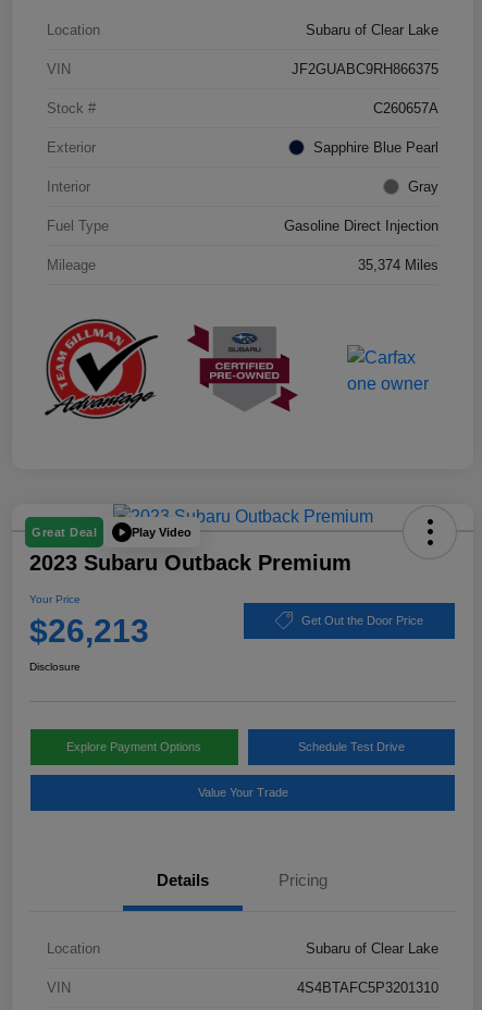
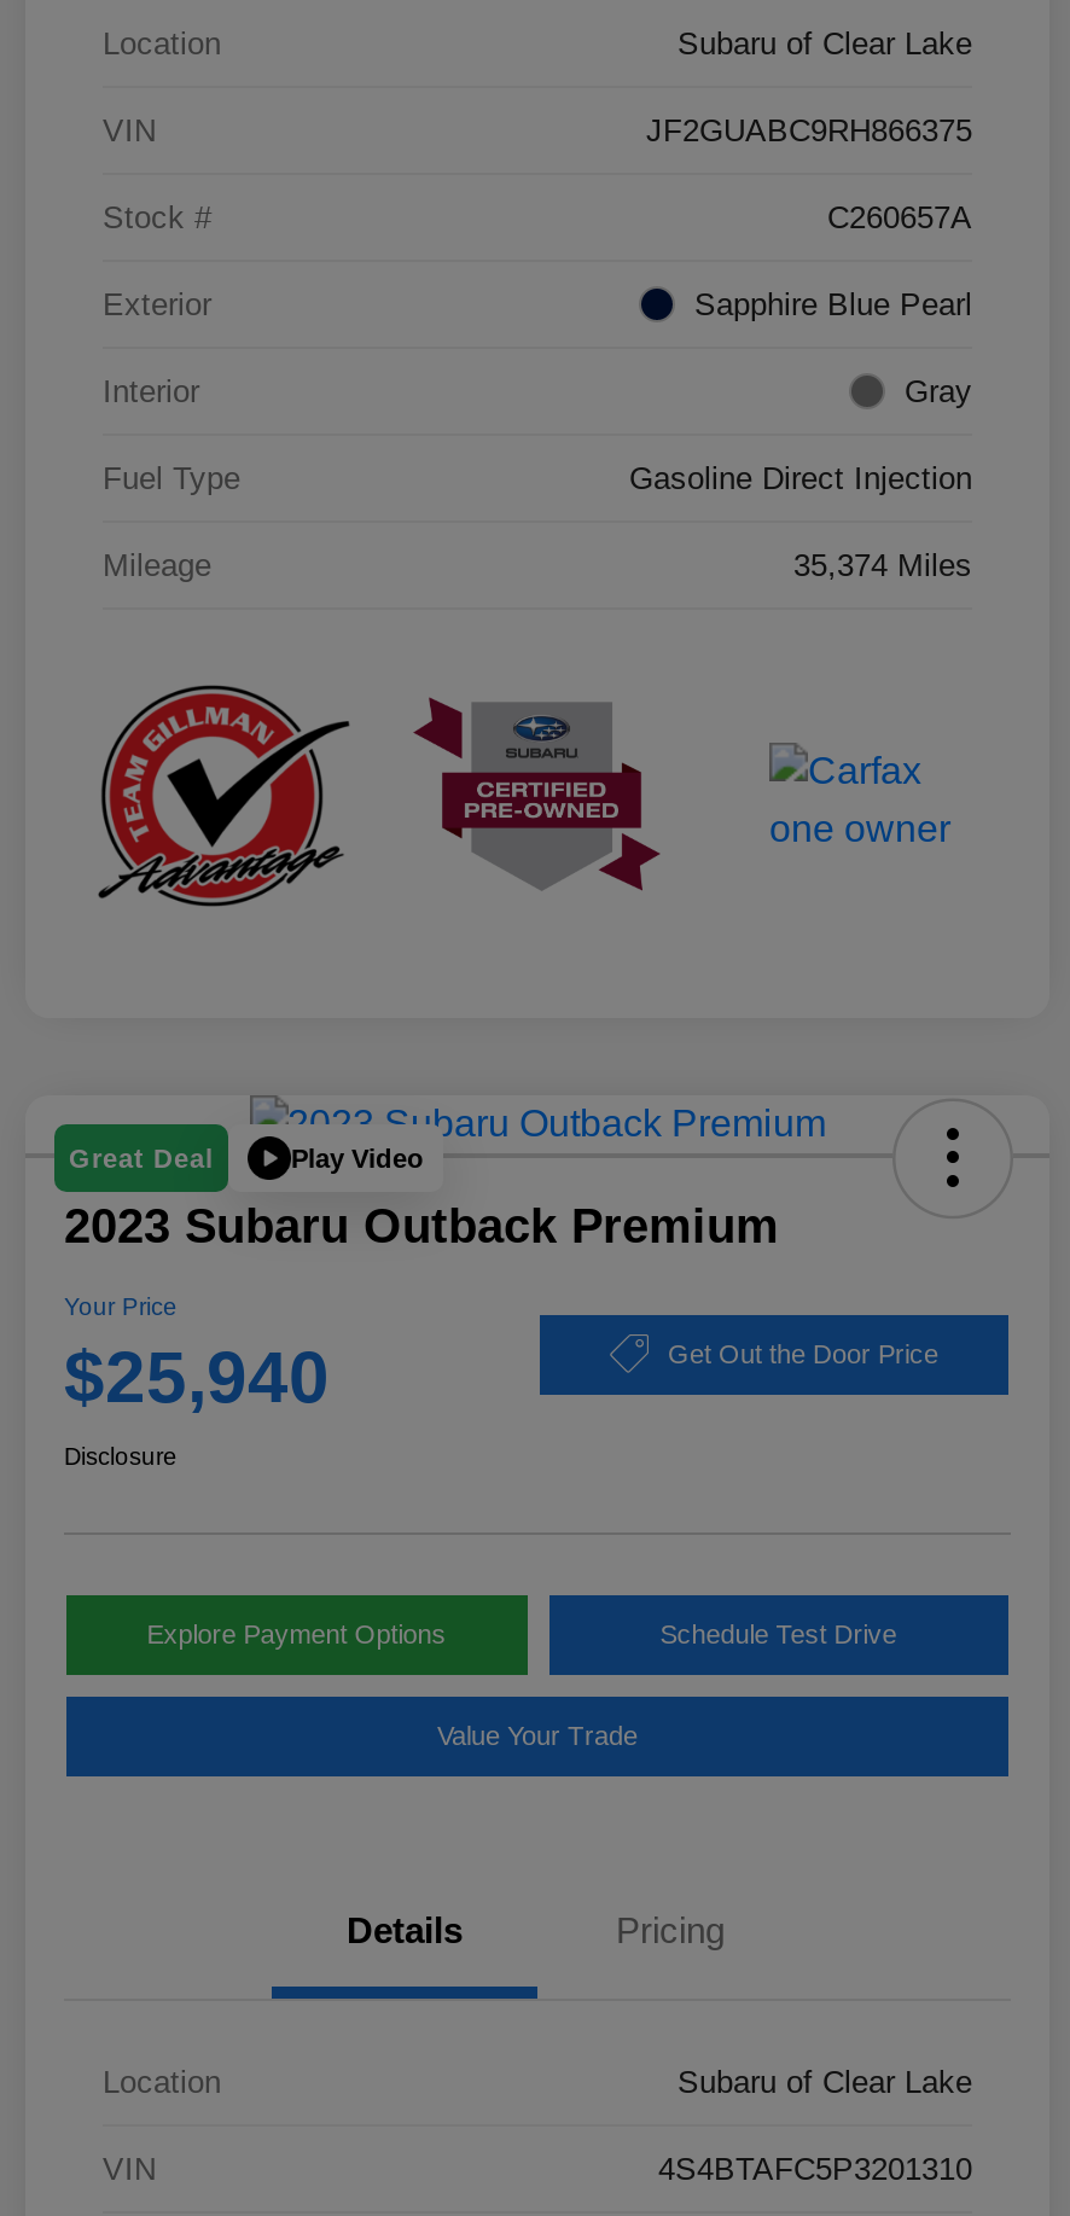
[29,613,149,649] $26,213 -> [64,1337,330,1417] $25,940

